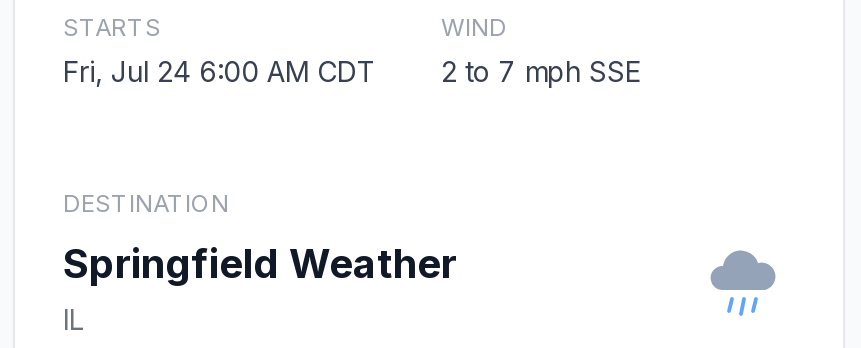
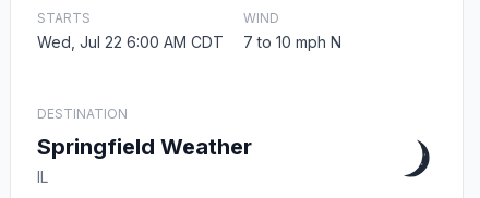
[63,54,377,88] Fri, Jul 24 6:00 AM CDT -> [37,33,224,51] Wed, Jul 22 6:00 AM CDT
[441,54,641,88] 2 to 7 mph SSE -> [243,33,341,51] 7 to 10 mph N
[709,248,783,320] [image] -> [391,139,431,178] [image]

